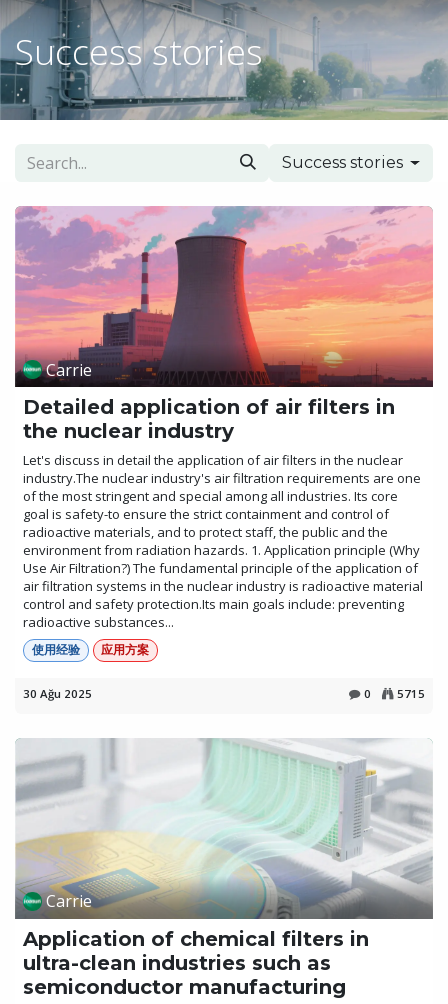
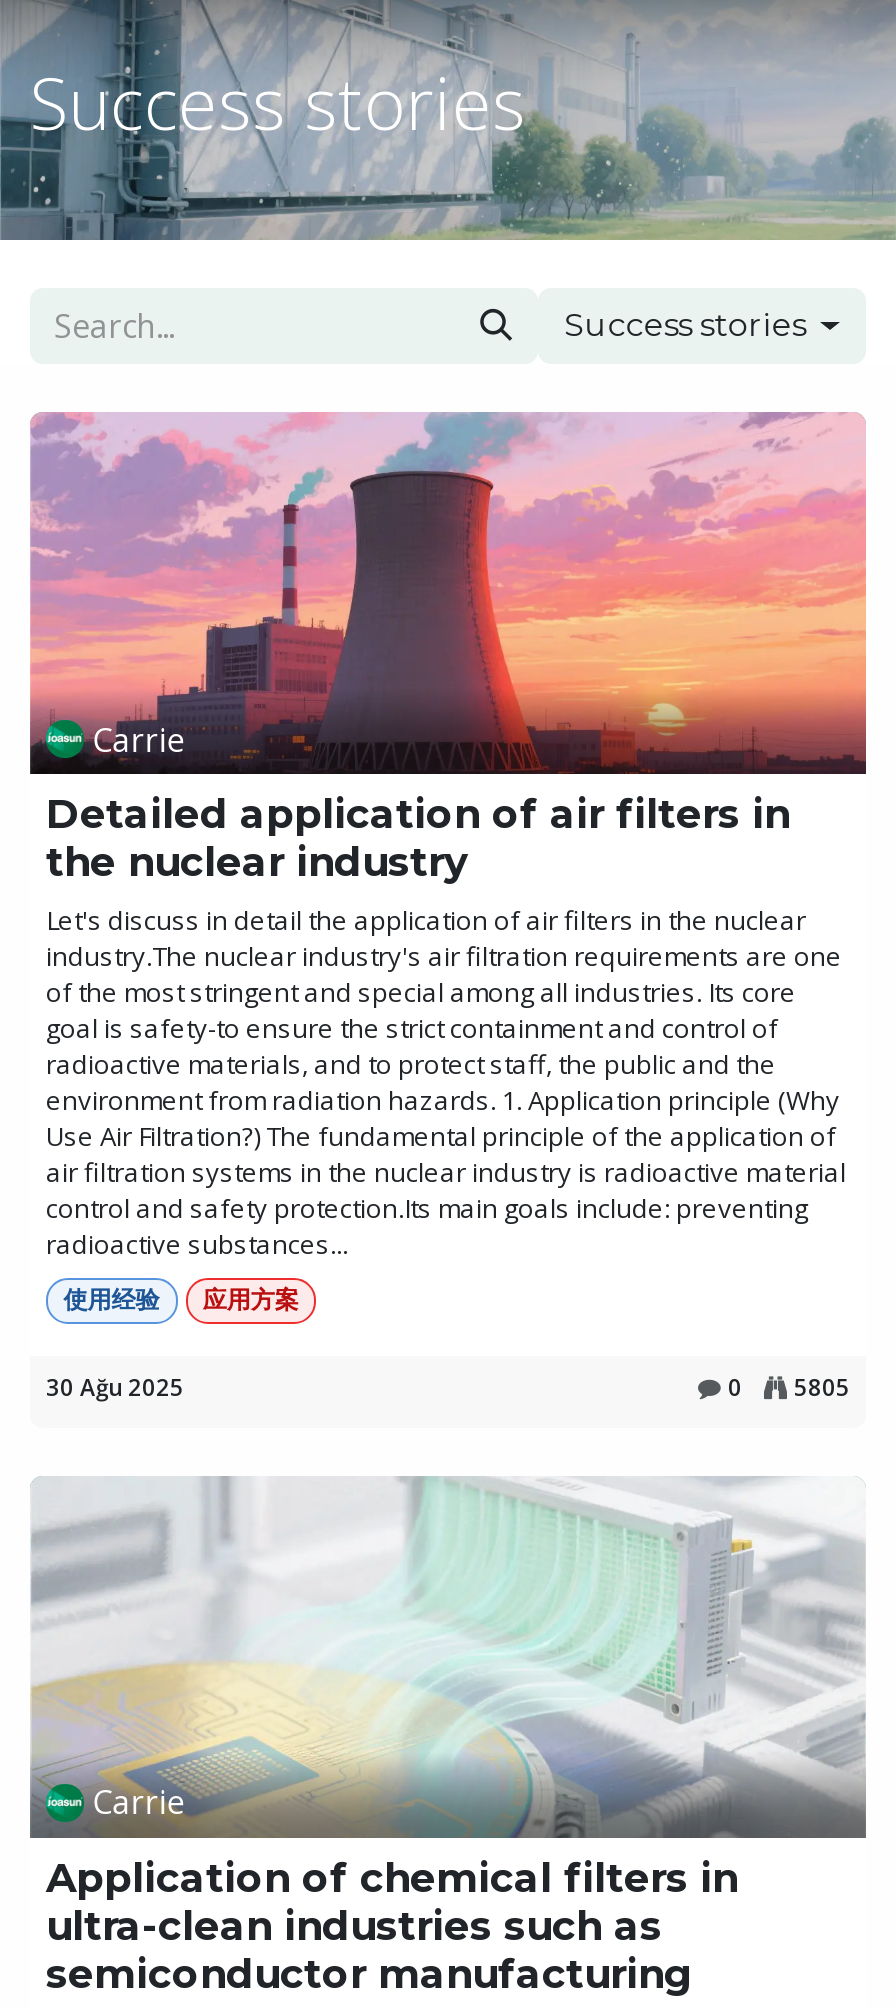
[364,686,425,701] 0 5715 -> [728,1371,850,1401] 0 5805

